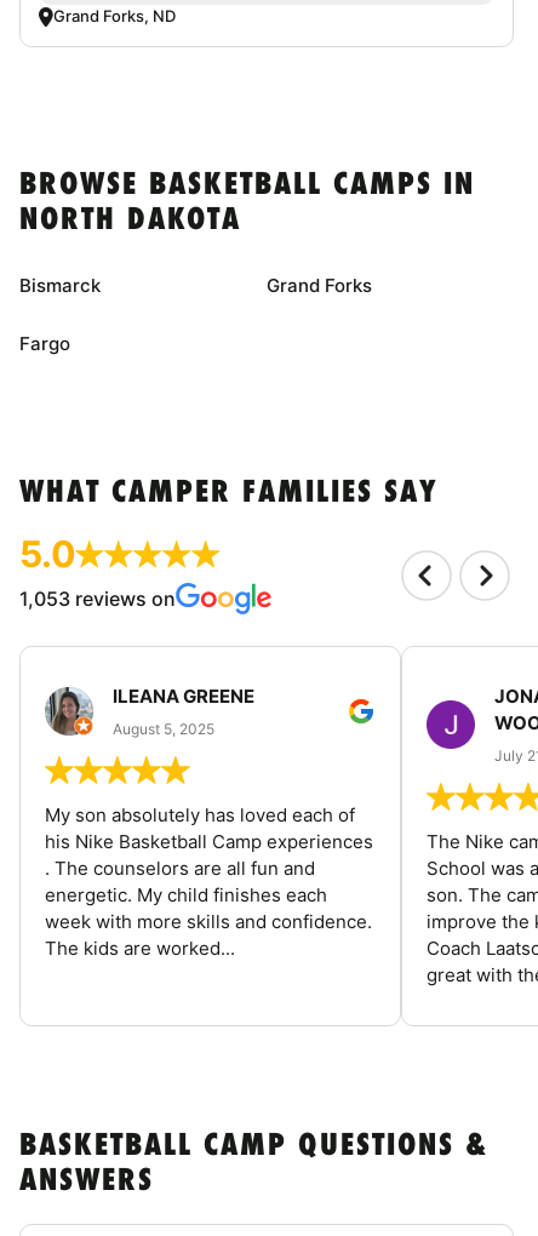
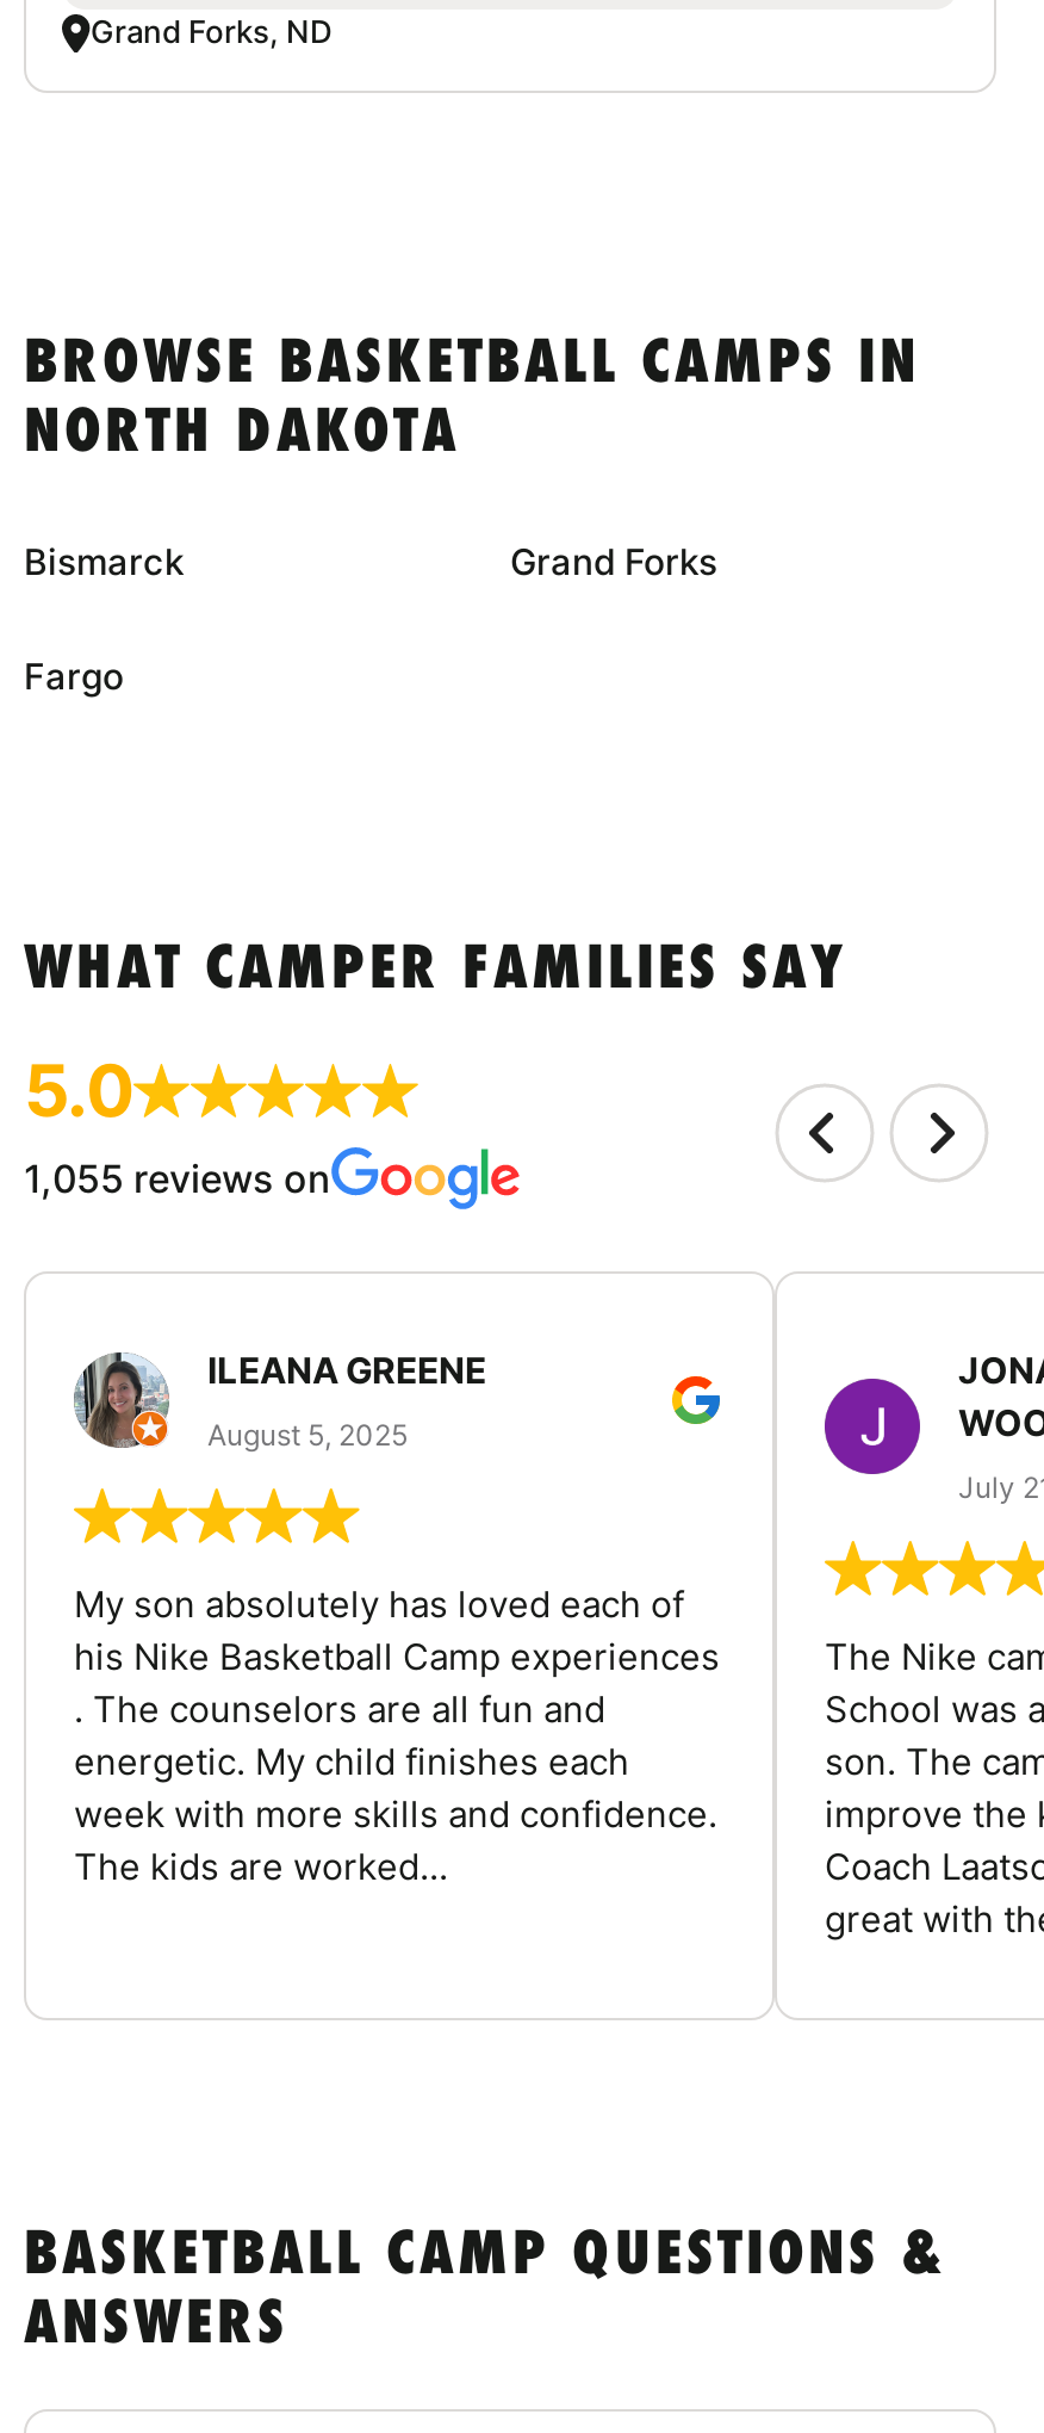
[19,587,176,611] 1,053 reviews on -> [24,1155,331,1203] 1,055 reviews on

